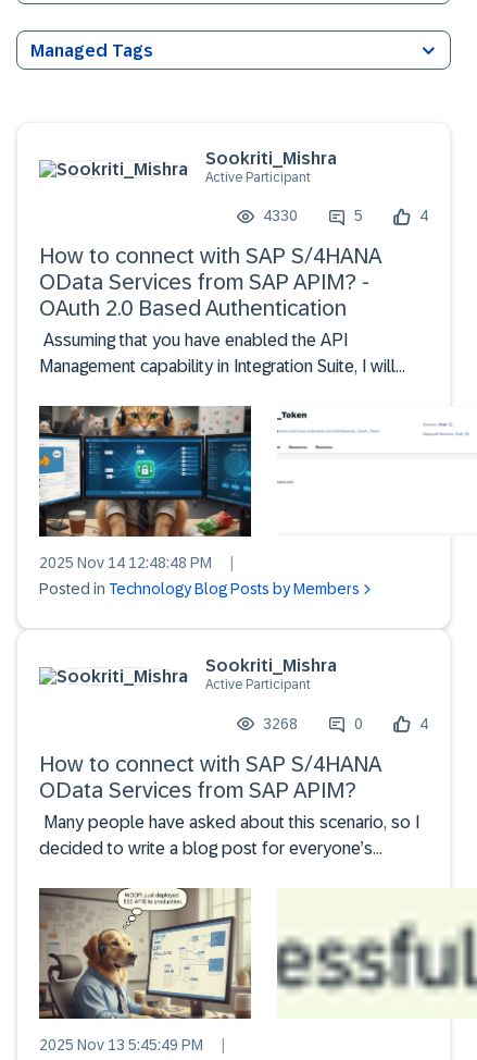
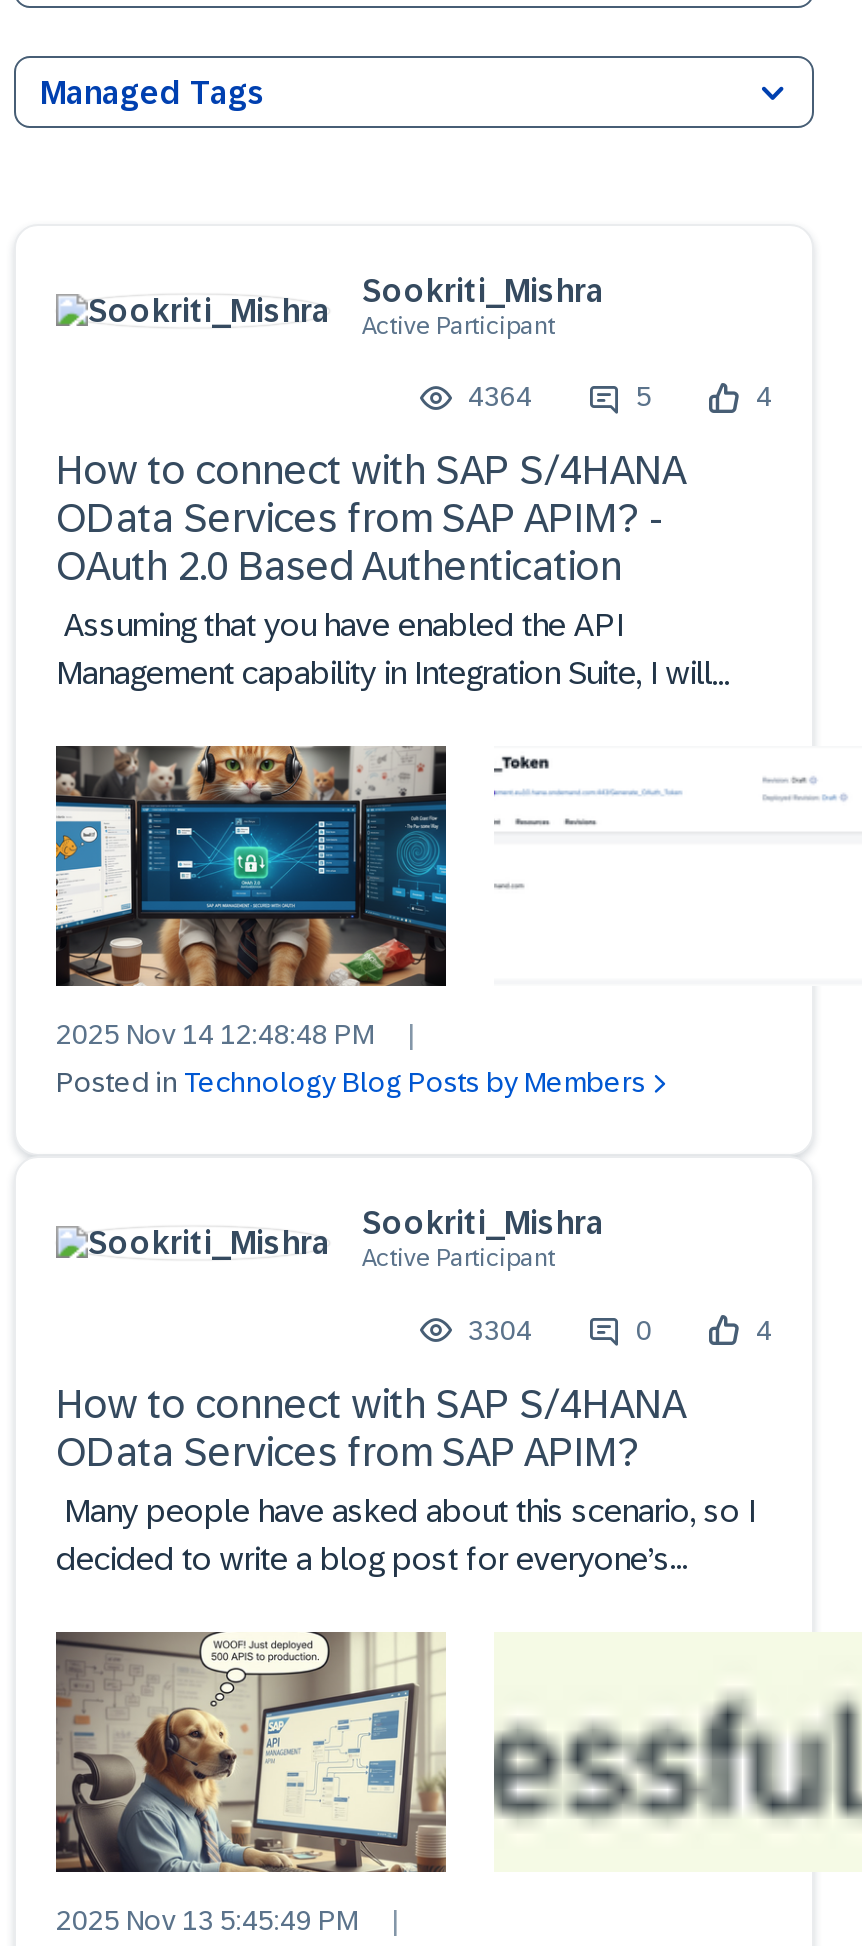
[263,207,298,225] 4330 -> [468,381,532,413] 4364
[263,715,298,732] 3268 -> [468,1313,532,1345] 3304

